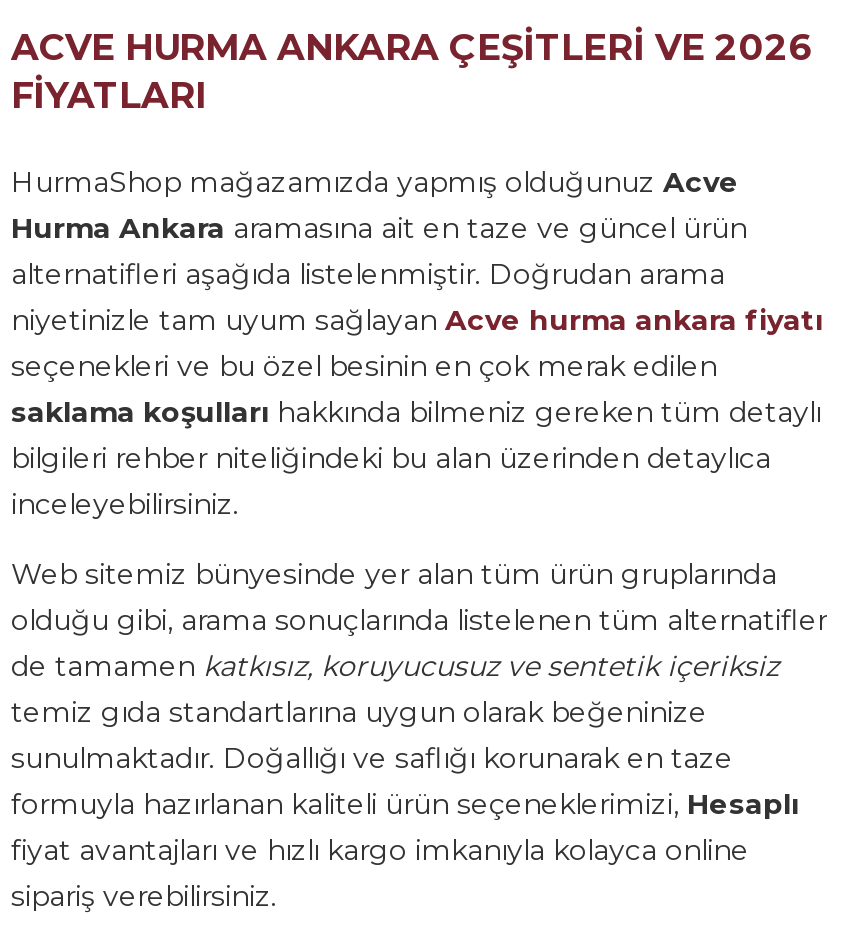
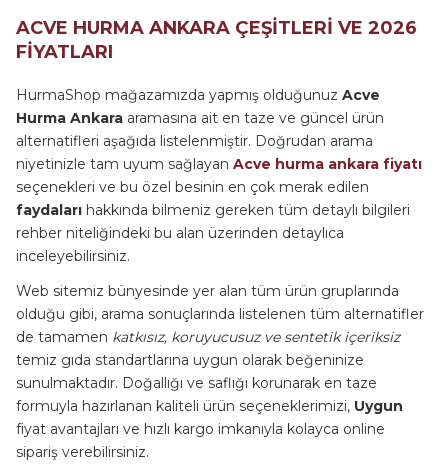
[11,394,821,476] saklama koşulları hakkında bilmeniz gereken tüm detaylı | bilgileri rehber niteliğindeki bu alan üzerinden detaylıca -> [16,201,410,242] faydaları hakkında bilmeniz gereken tüm detaylı bilgileri | rehber niteliğindeki bu alan üzerinden detaylıca
[11,786,799,822] formuyla hazırlanan kaliteli ürün seçeneklerimizi, Hesaplı -> [16,397,403,415] formuyla hazırlanan kaliteli ürün seçeneklerimizi, Uygun

